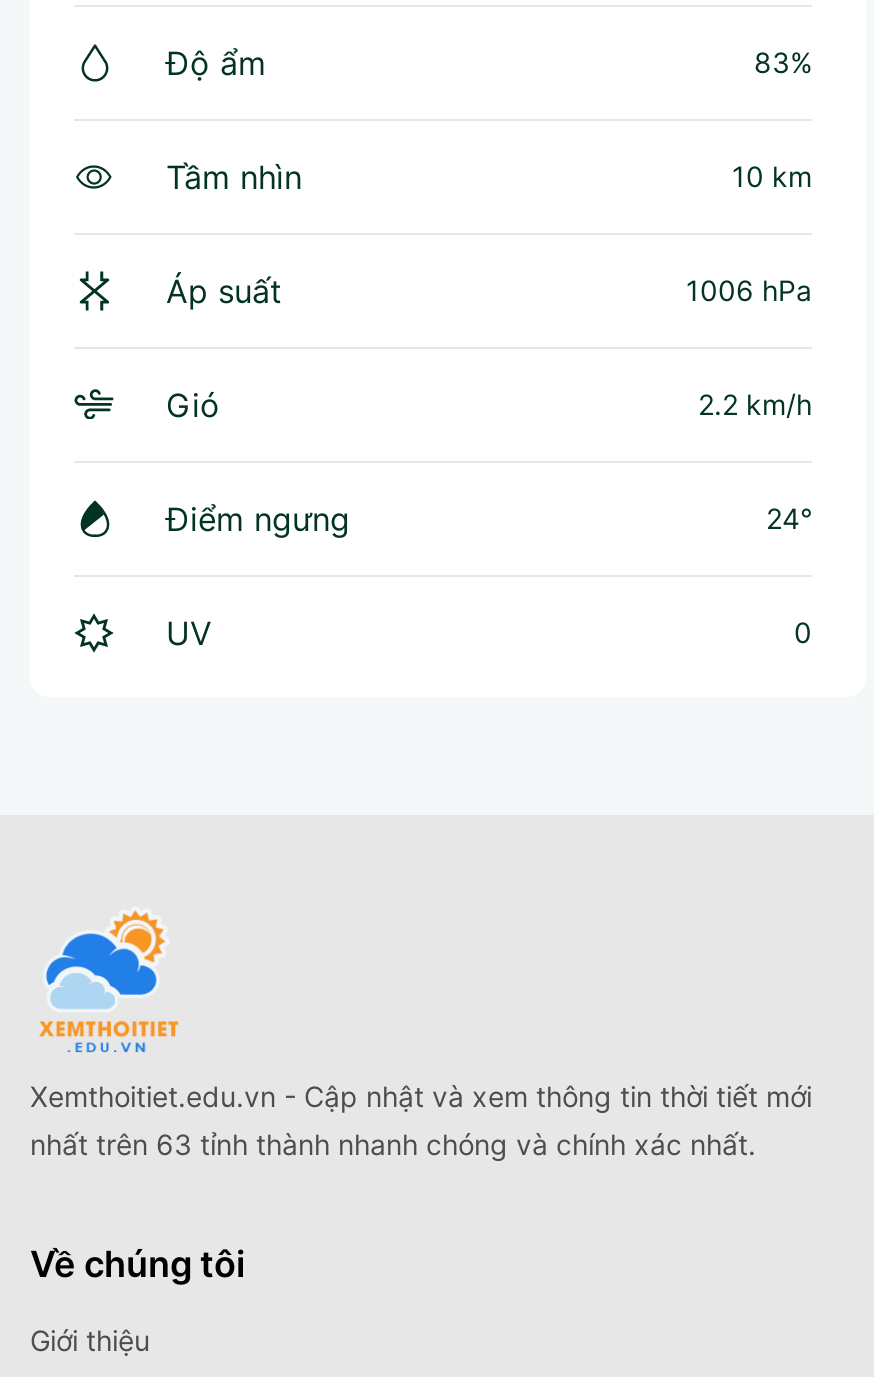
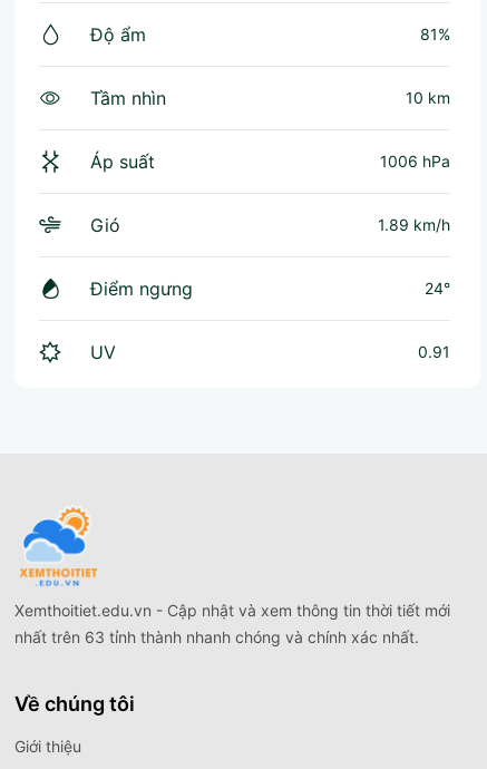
[754,44,812,78] 83% -> [420,24,450,43] 81%
[698,386,812,420] 2.2 km/h -> [378,215,450,234] 1.89 km/h
[794,614,812,648] 0 -> [418,342,450,361] 0.91

